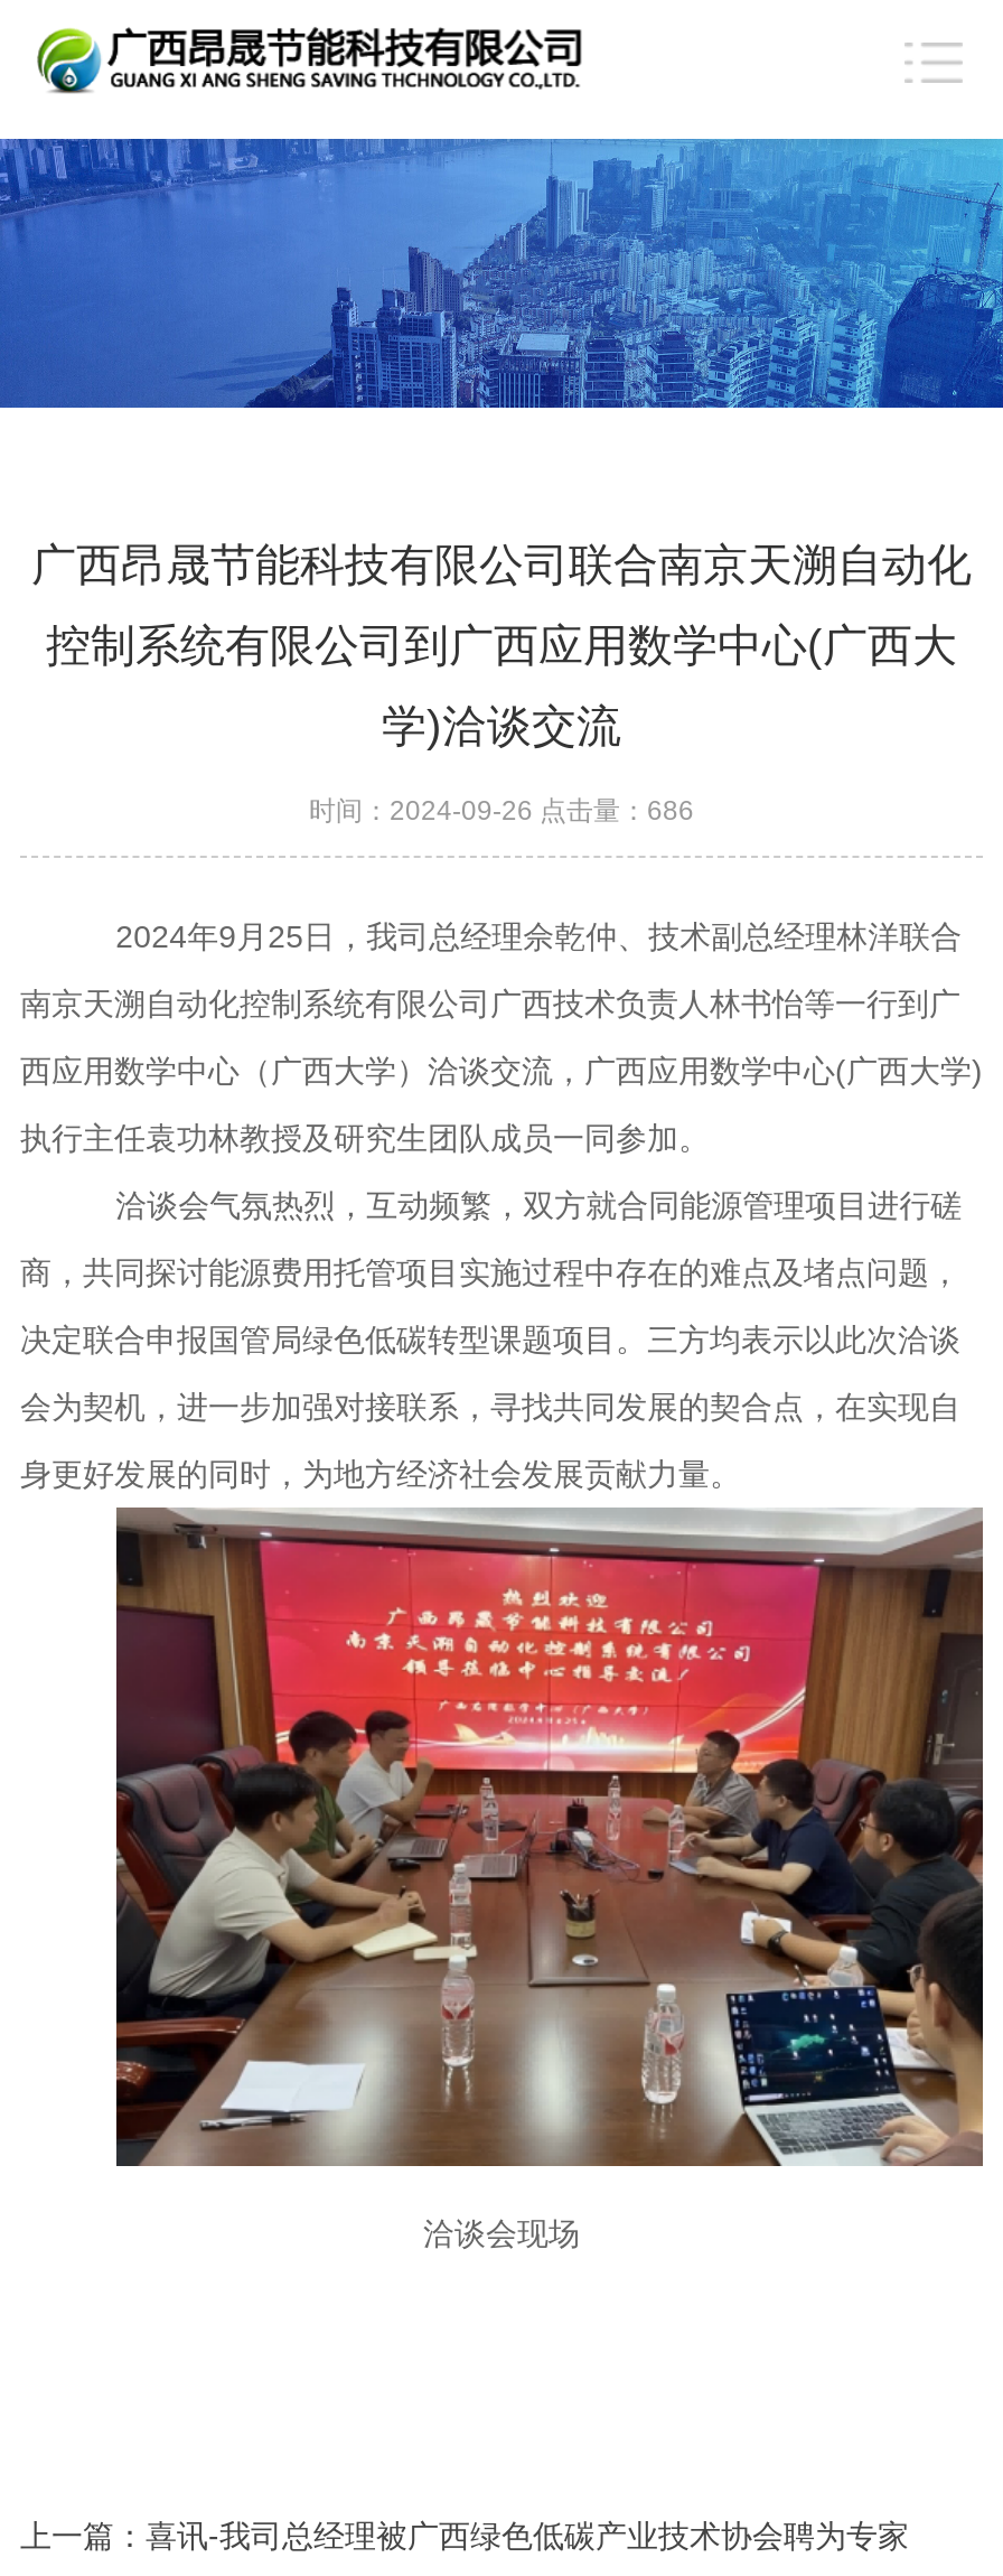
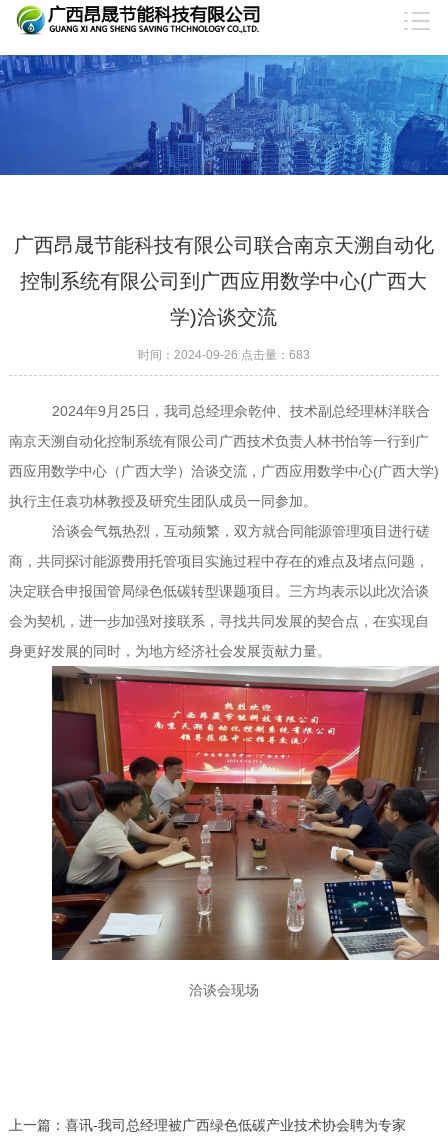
[309,795,694,827] 时间：2024-09-26 点击量：686 -> [138,348,310,362] 时间：2024-09-26 点击量：683

